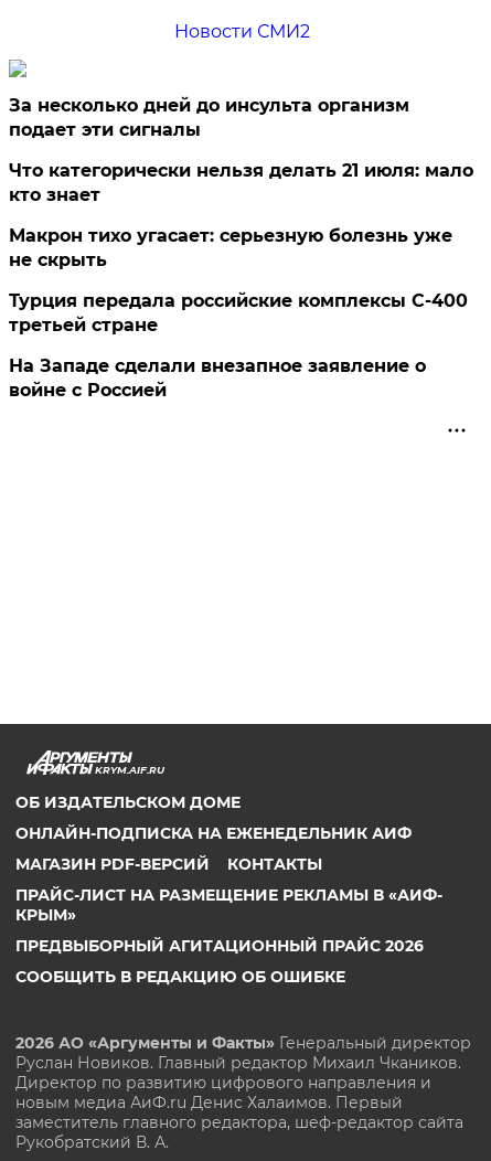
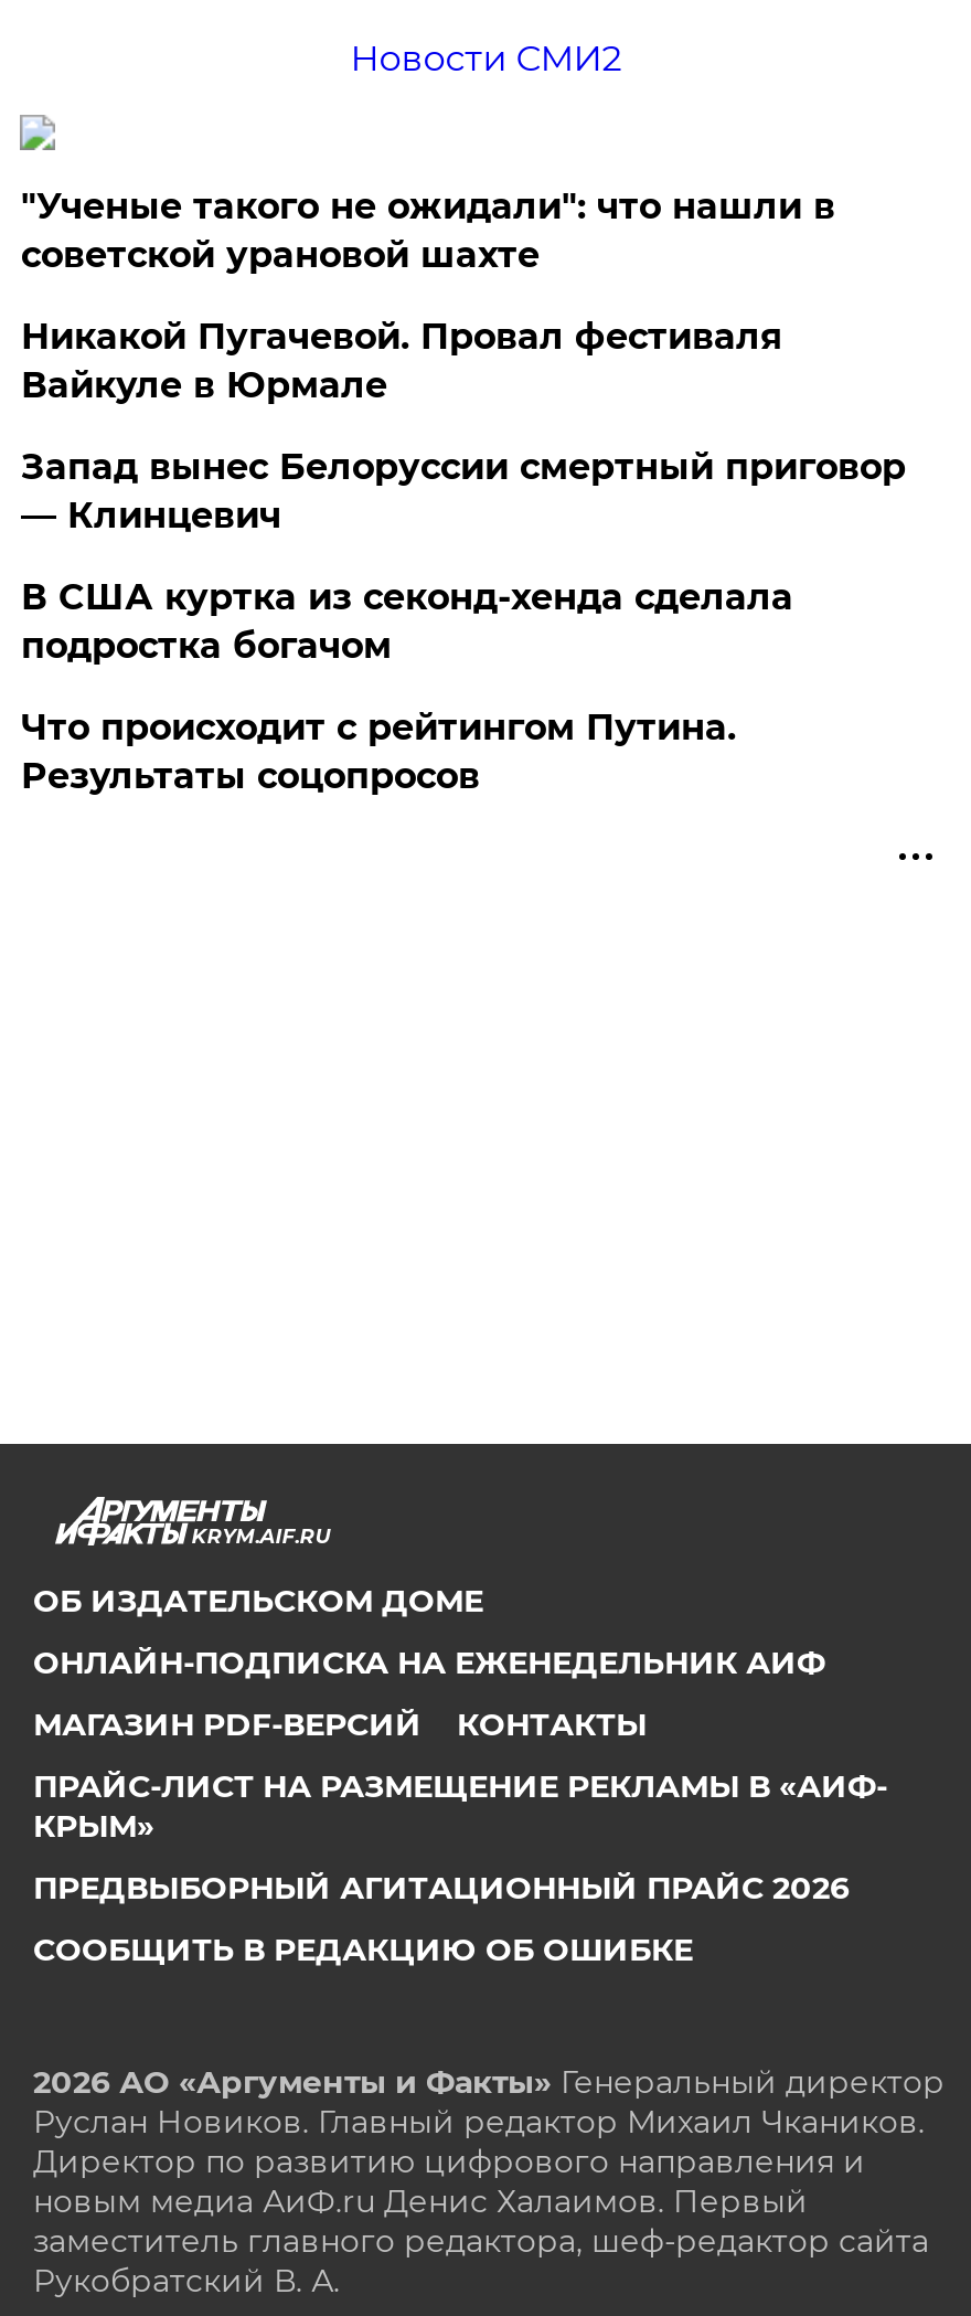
[9,95,410,140] За несколько дней до инсульта организм | подает эти сигналы -> [21,185,835,276] "Ученые такого не ожидали": что нашли в | советской урановой шахте
[9,160,474,205] Что категорически нельзя делать 21 июля: мало | кто знает -> [21,316,782,406] Никакой Пугачевой. Провал фестиваля | Вайкуле в Юрмале
[9,225,453,270] Макрон тихо угасает: серьезную болезнь уже | не скрыть -> [21,446,906,536] Запад вынес Белоруссии смертный приговор | — Клинцевич
[9,290,468,335] Турция передала российские комплексы С-400 | третьей стране -> [21,576,793,667] В США куртка из секонд-хенда сделала | подростка богачом
[9,355,426,401] На Западе сделали внезапное заявление о | войне с Россией -> [21,707,736,797] Что происходит с рейтингом Путина. | Результаты соцопросов

